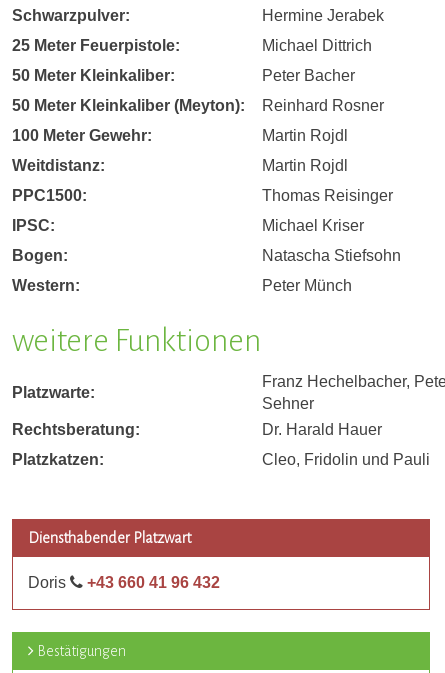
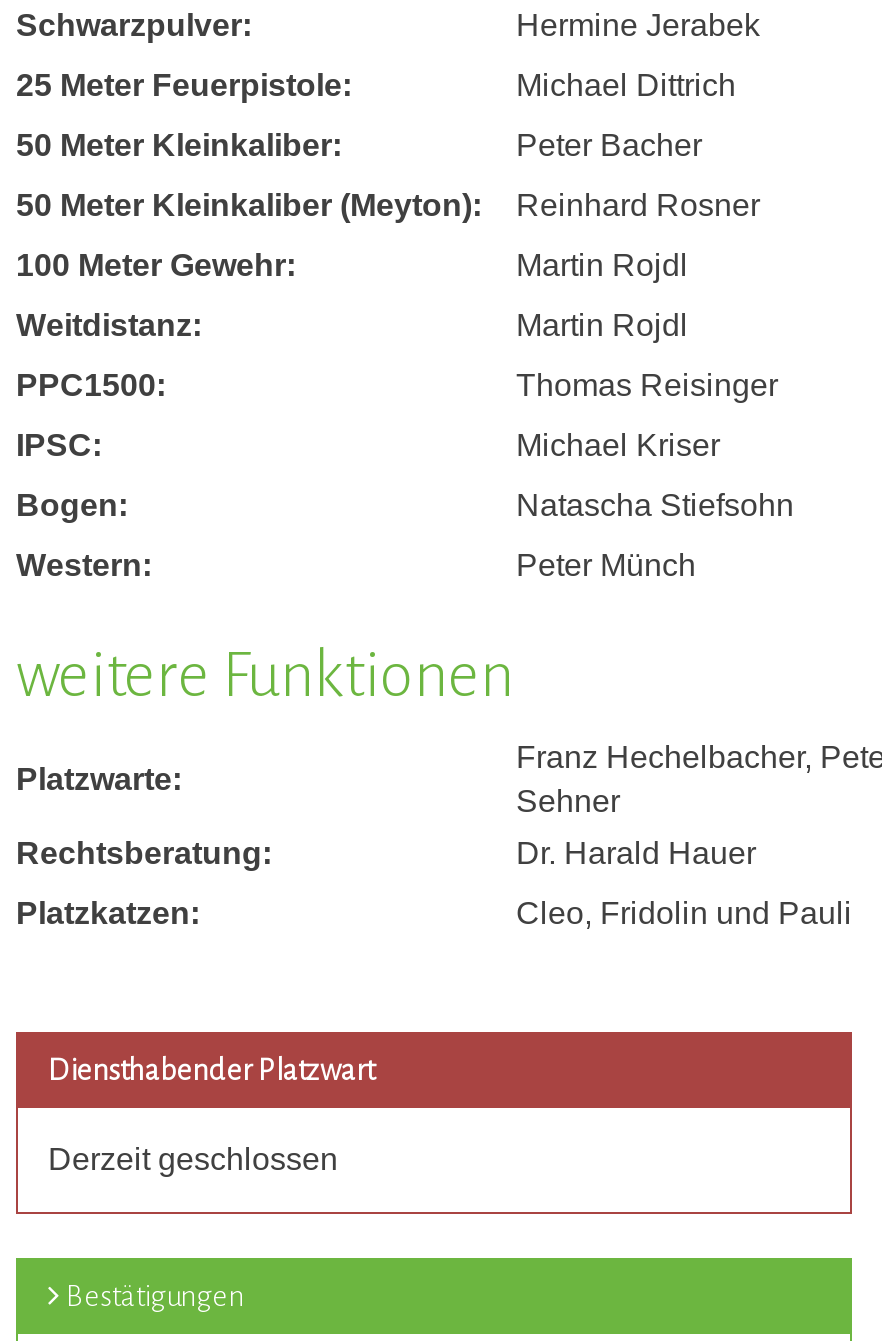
[28,574,220,591] Doris | +43 660 41 96 432 -> [48,1143,338,1177] Derzeit geschlossen

